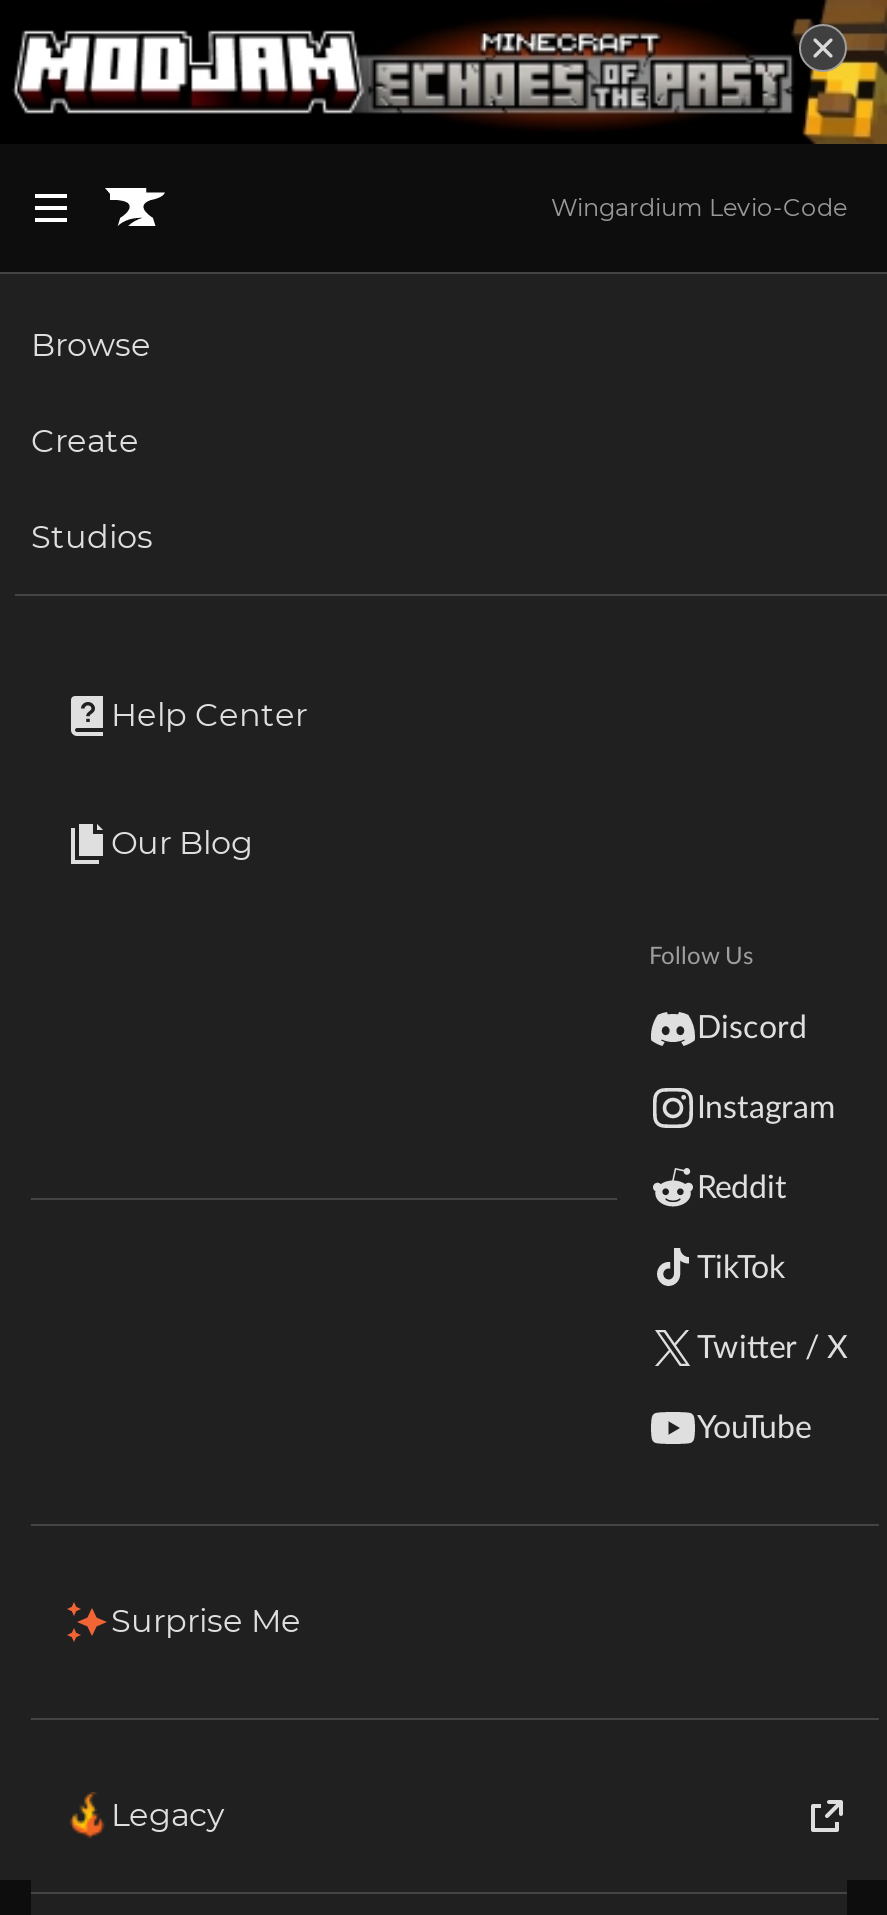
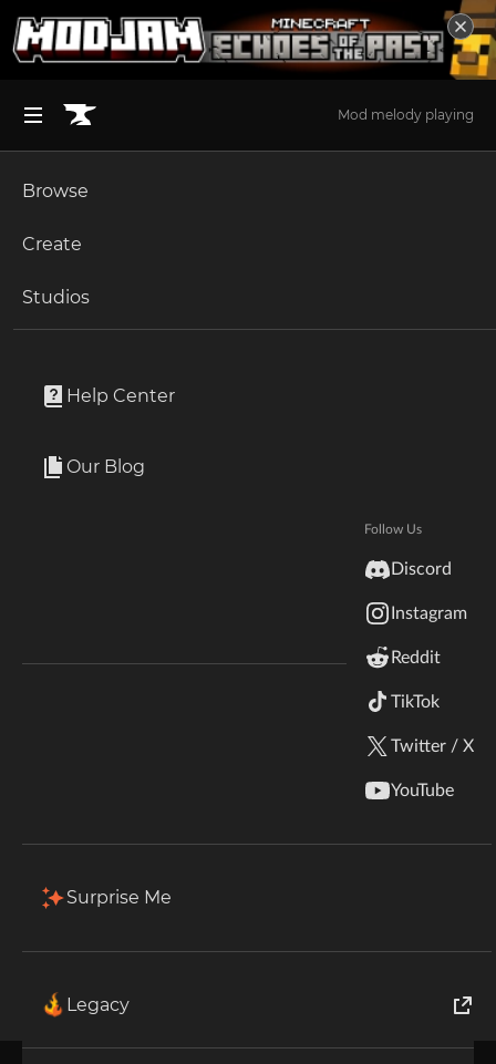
[551,191,847,221] Wingardium Levio-Code -> [338,106,474,123] Mod melody playing

